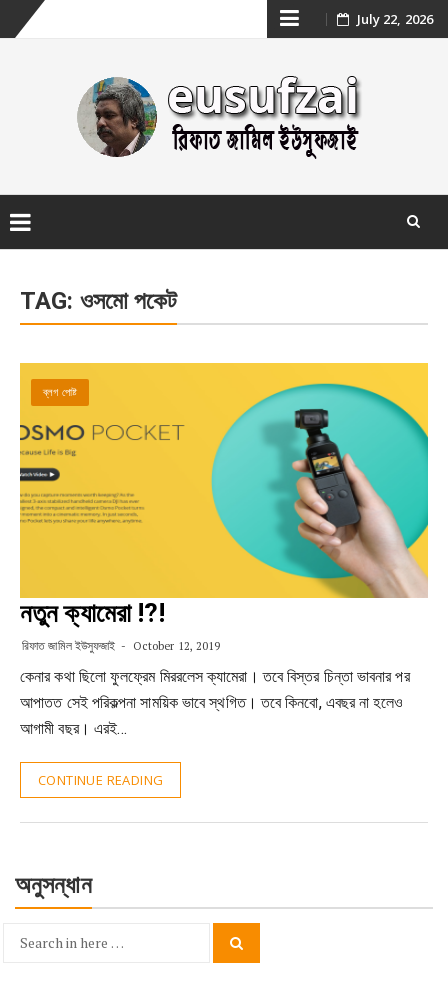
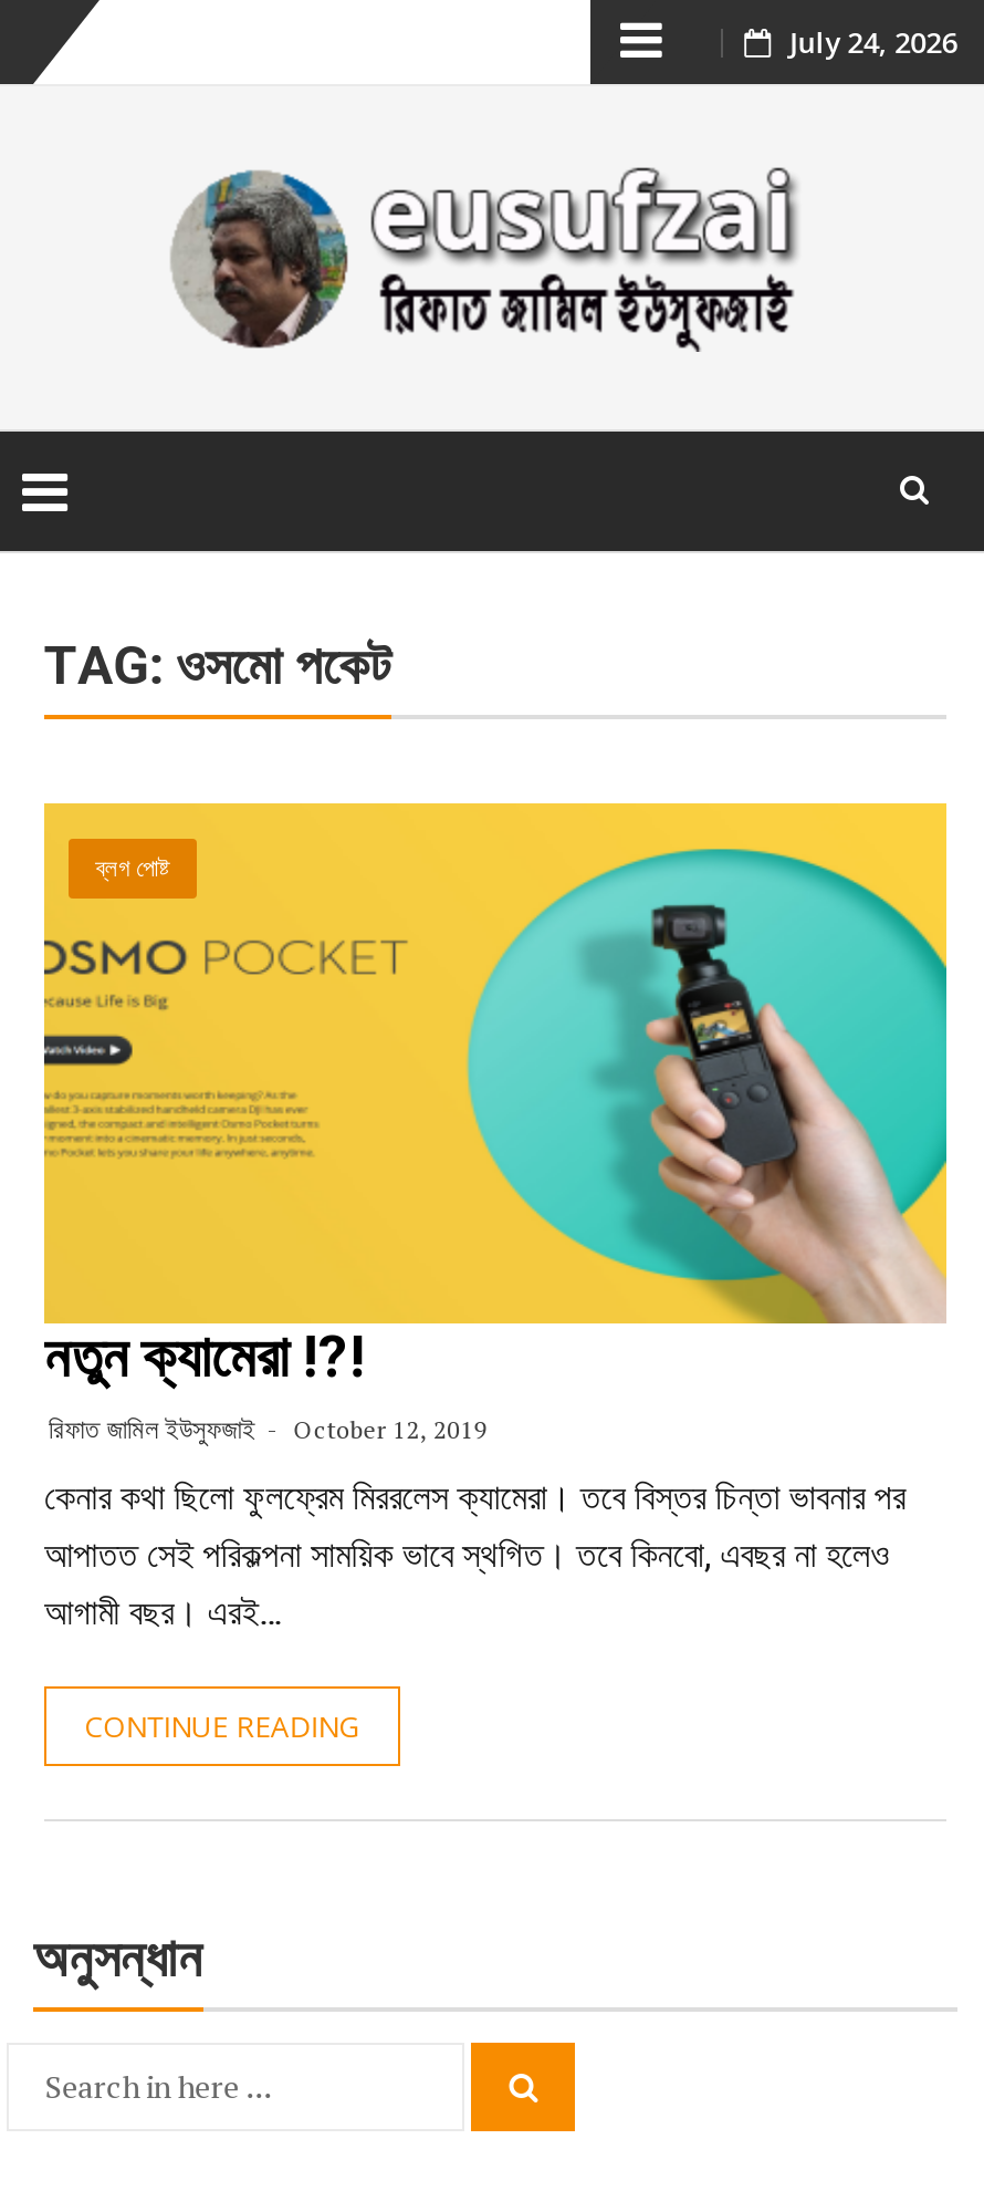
[357,10,433,28] July 22, 2026 -> [789,22,957,62] July 24, 2026

